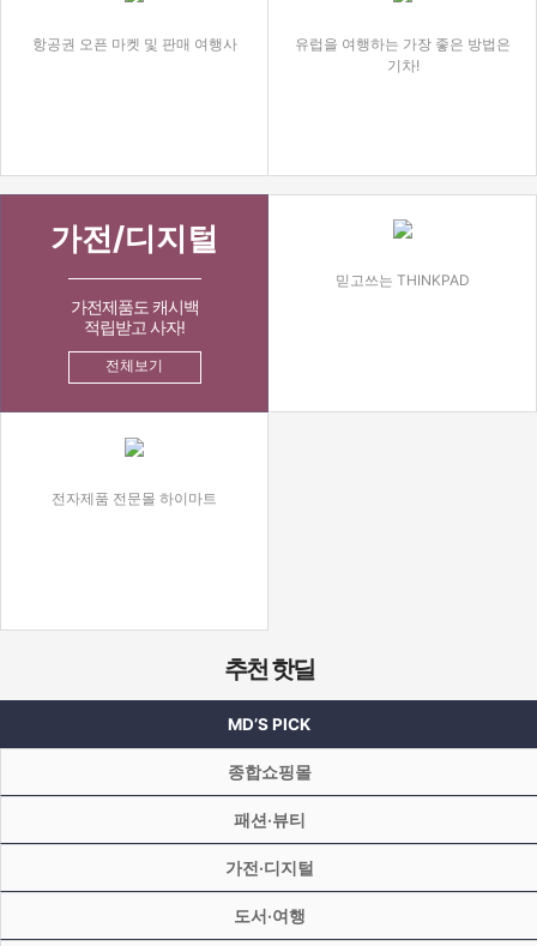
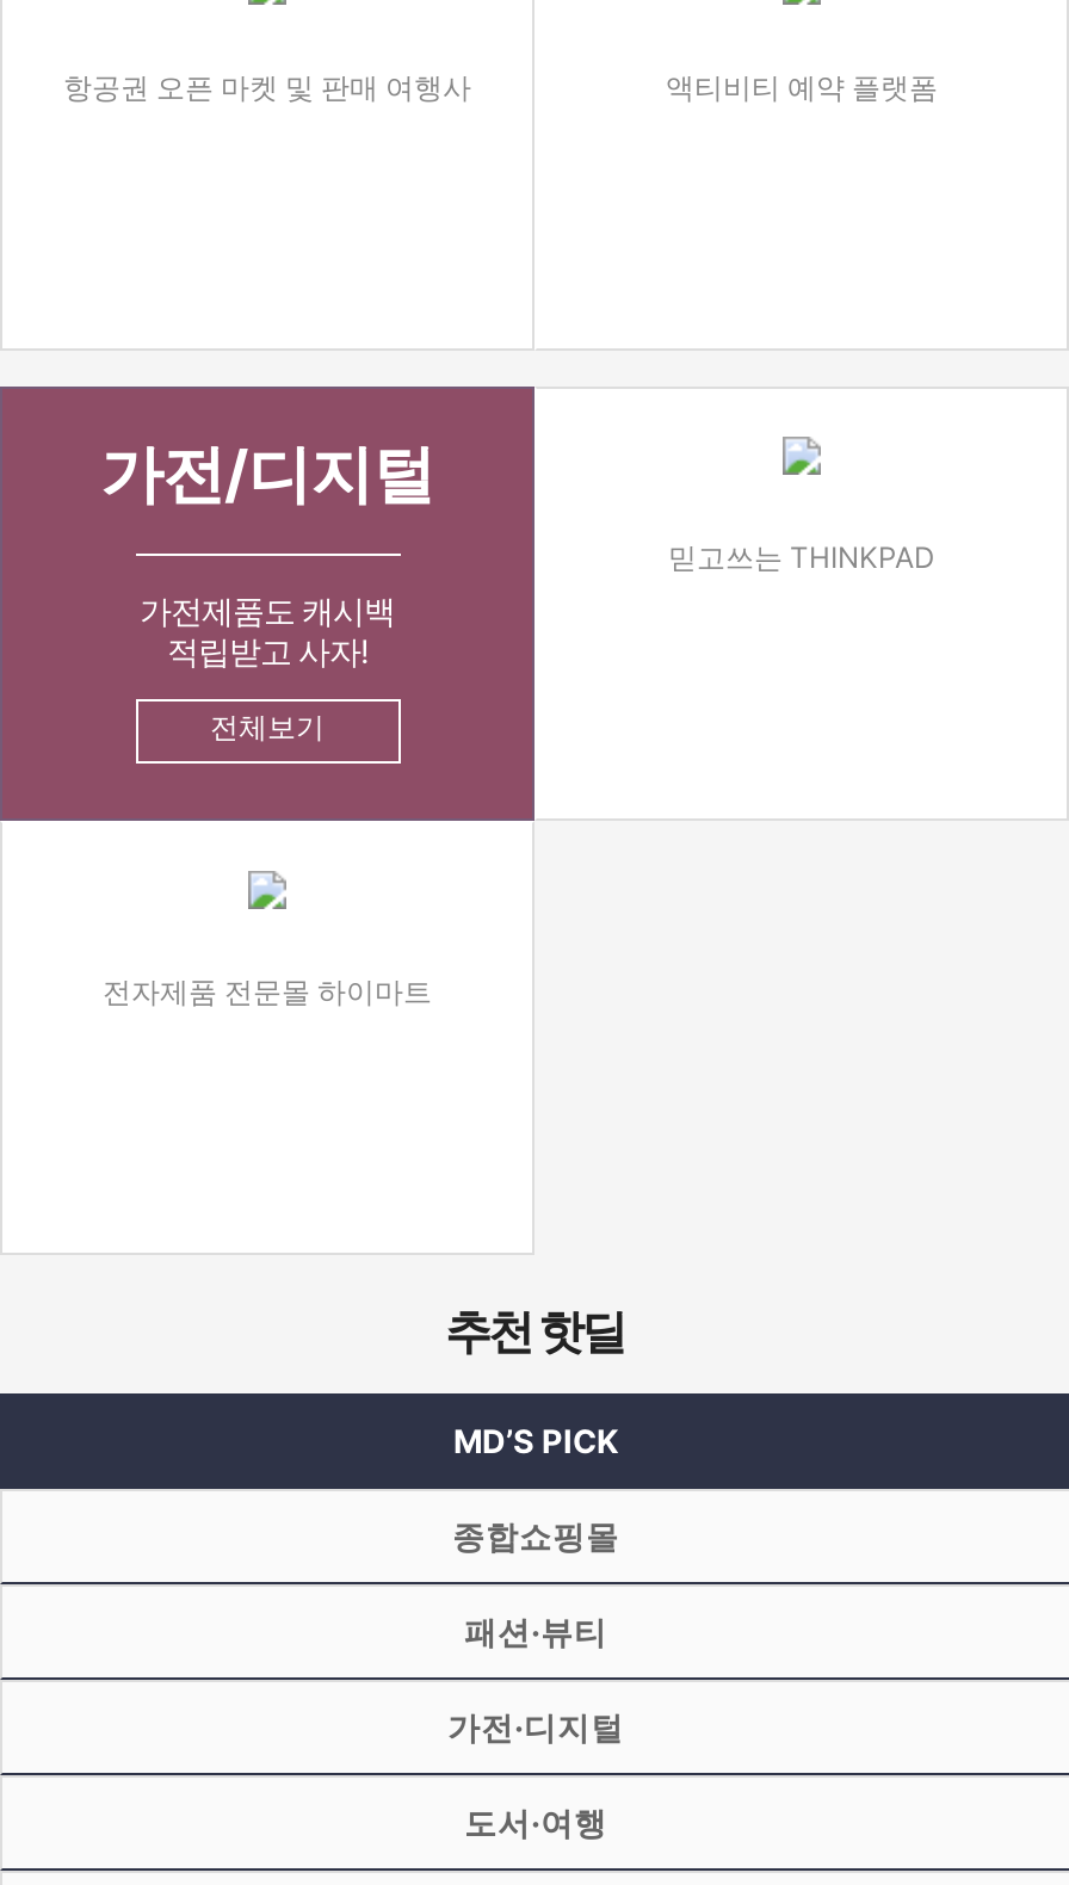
[295,35,511,74] 유럽을 여행하는 가장 좋은 방법은 | 기차! -> [666,69,938,105] 액티비티 예약 플랫폼

